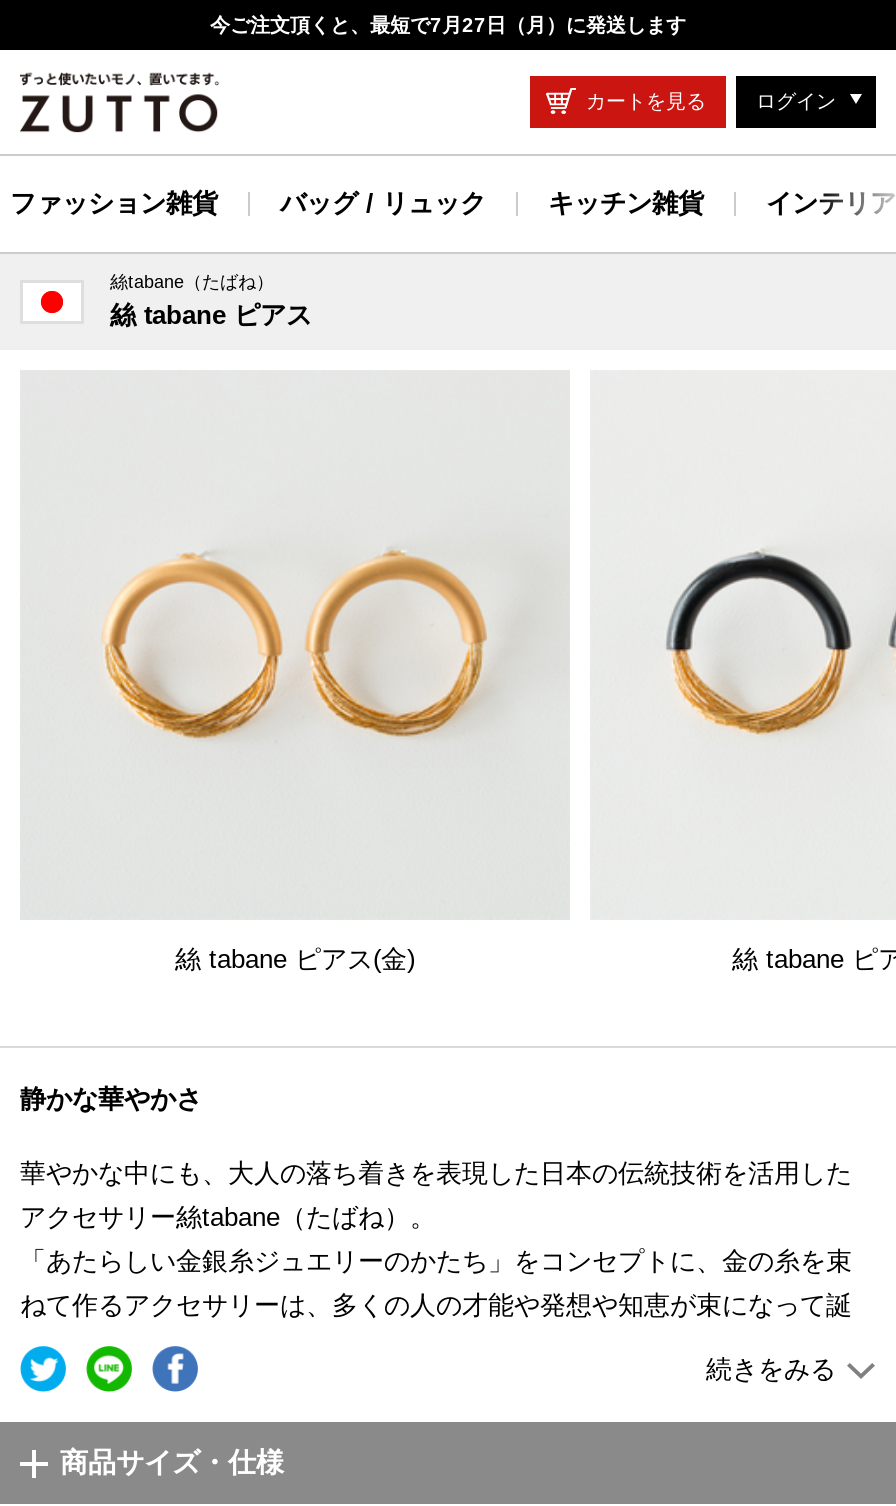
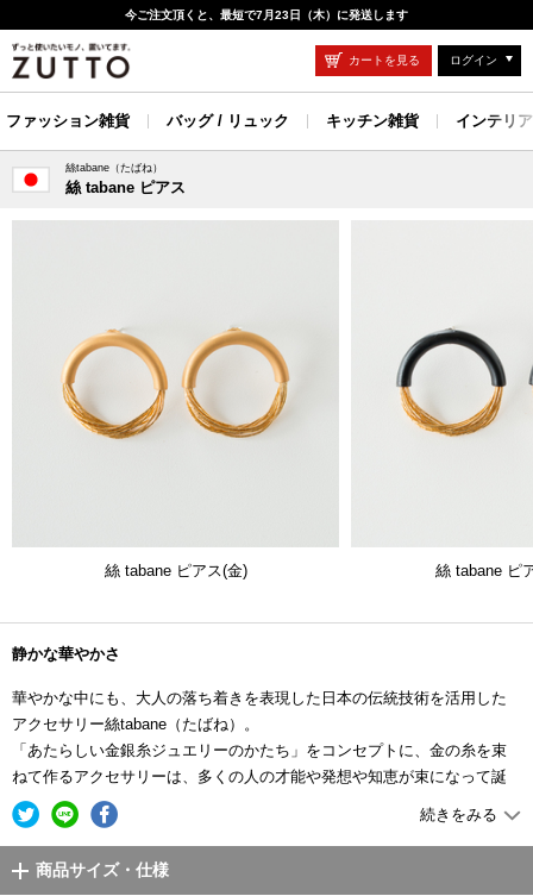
[210,14,686,36] 今ご注文頂くと、最短で7月27日（月）に発送します -> [125,8,408,21] 今ご注文頂くと、最短で7月23日（木）に発送します

